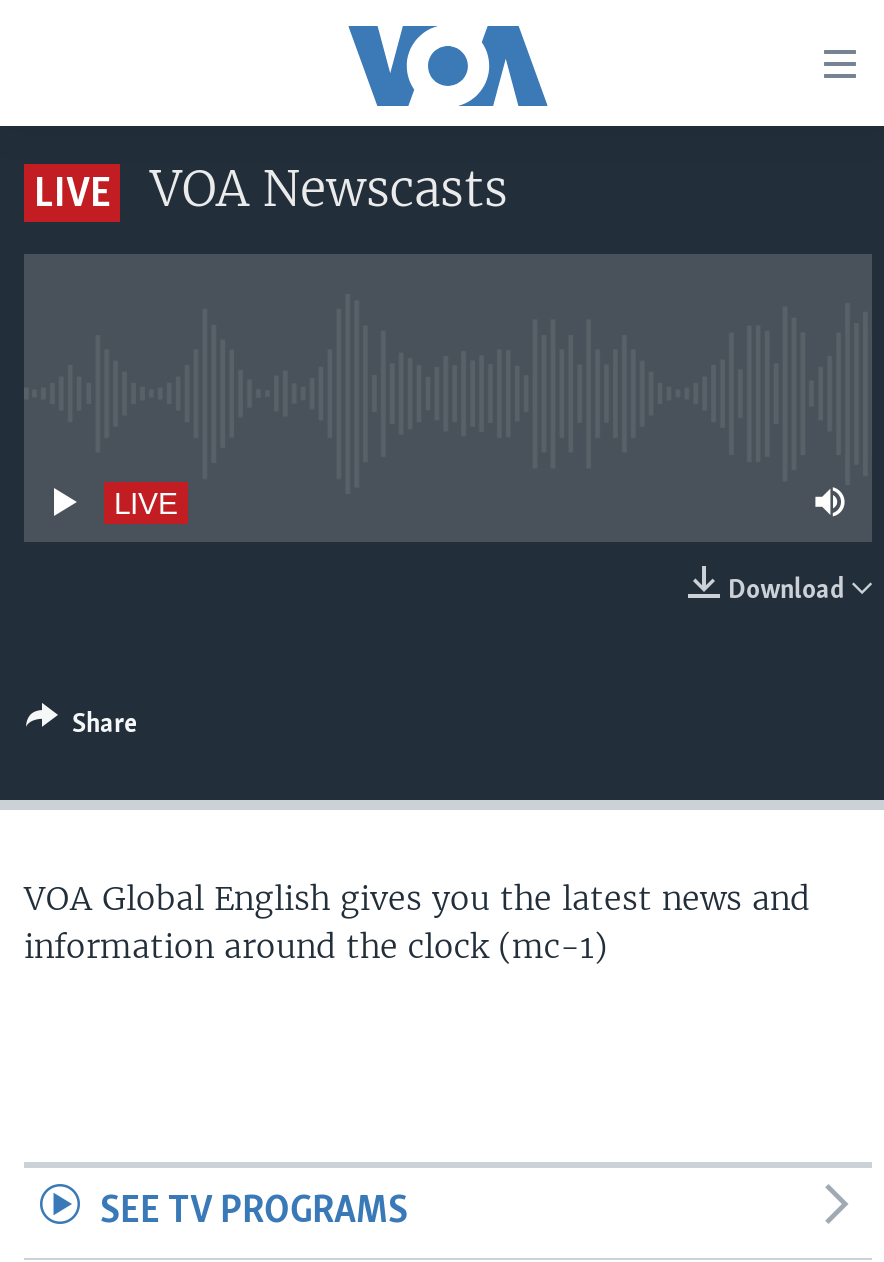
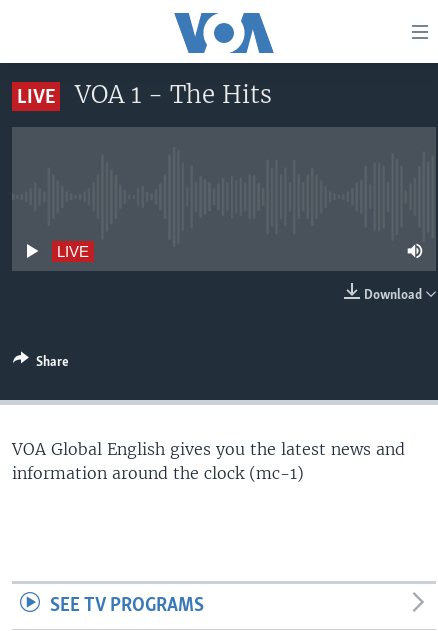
[150,158,508,220] VOA Newscasts -> [75,79,272,110] VOA 1 - The Hits

